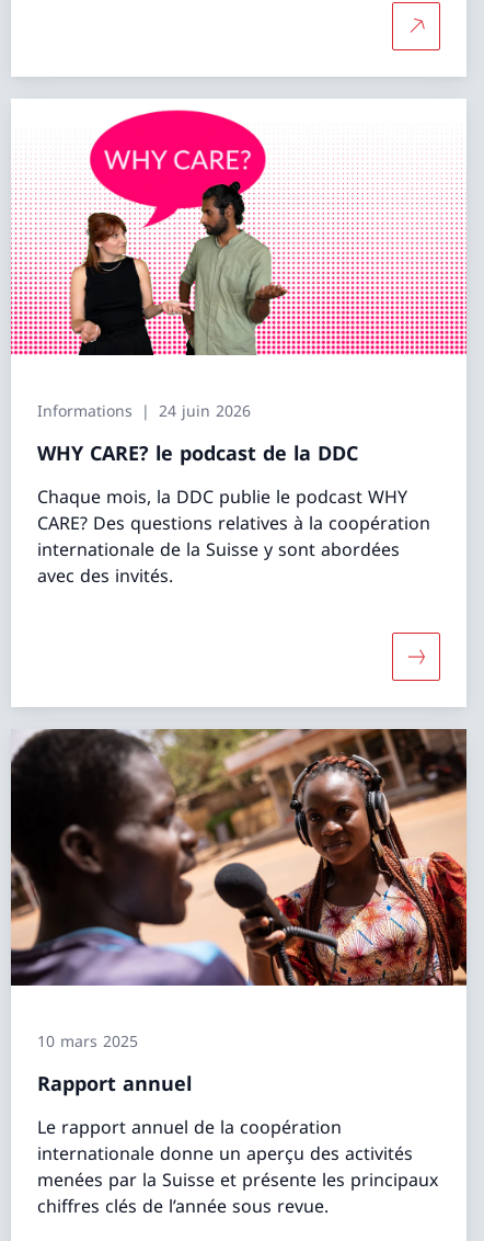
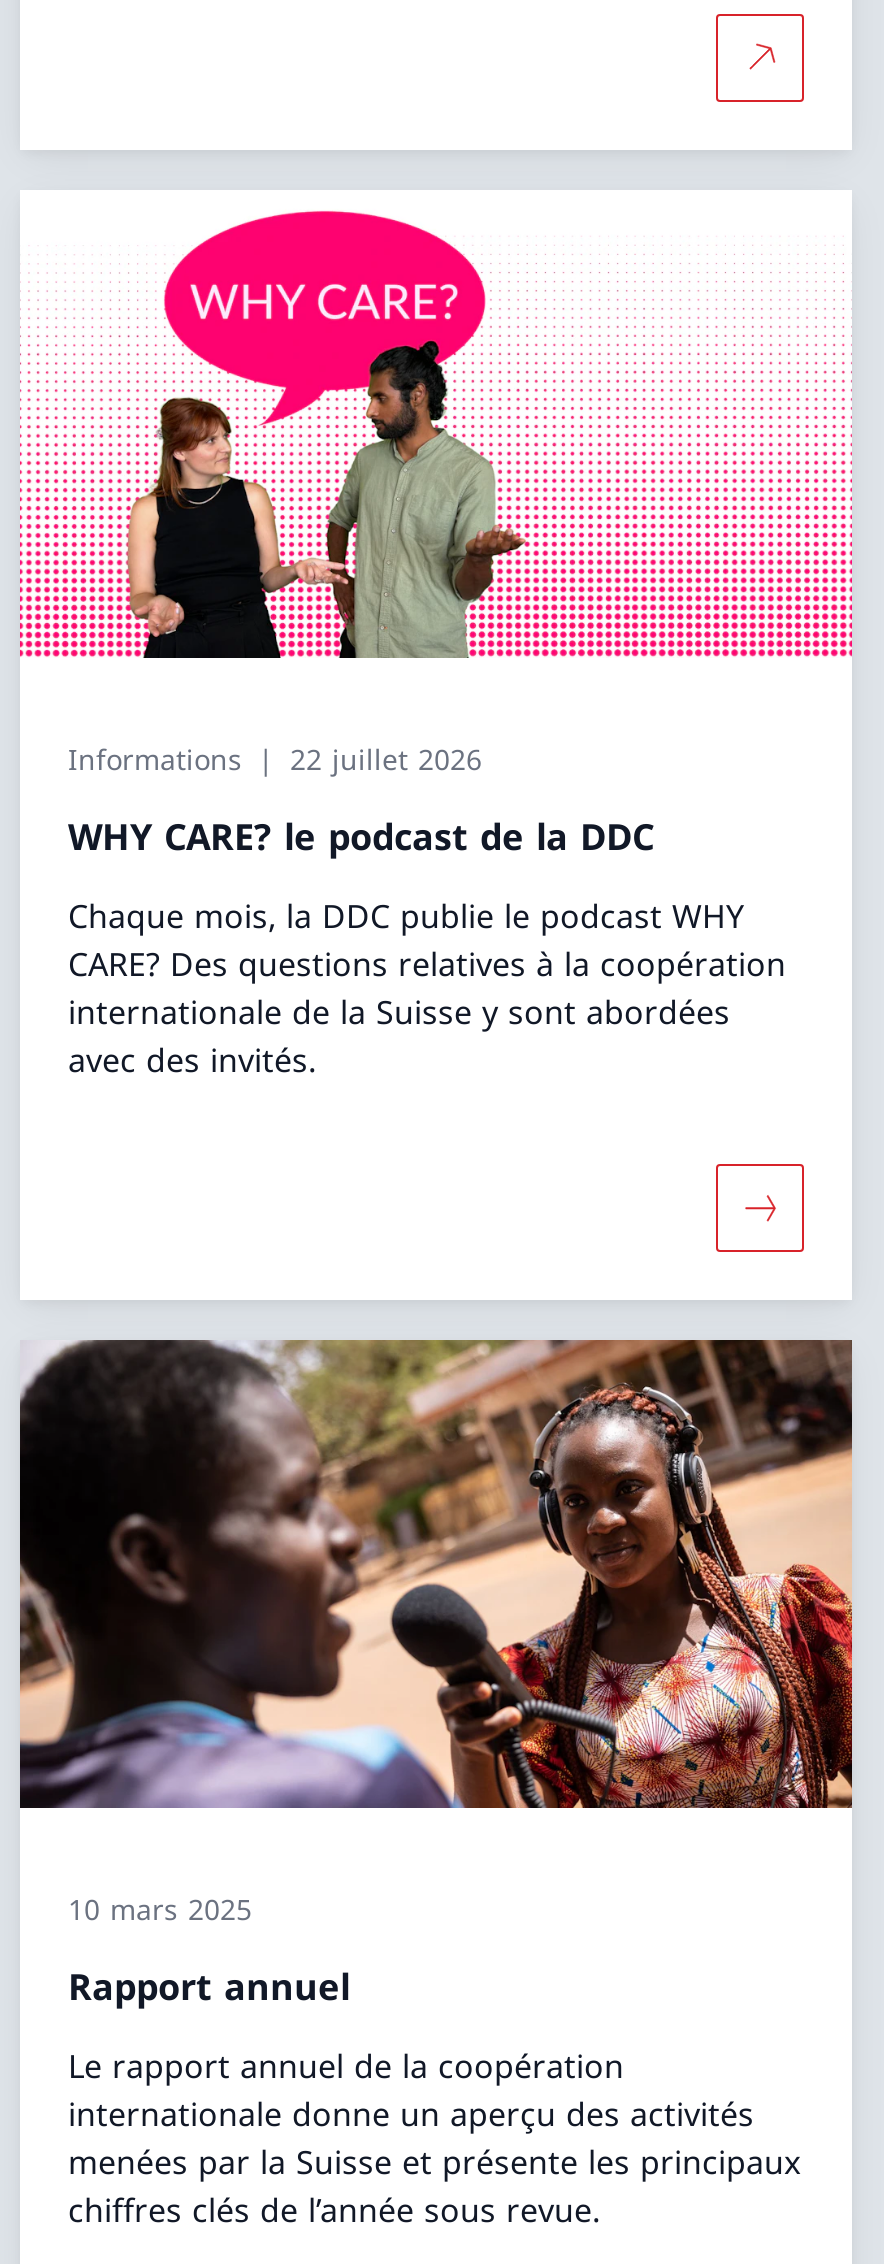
[37,400,251,421] Informations 24 juin 2026 -> [68,740,482,778] Informations 22 juillet 2026

